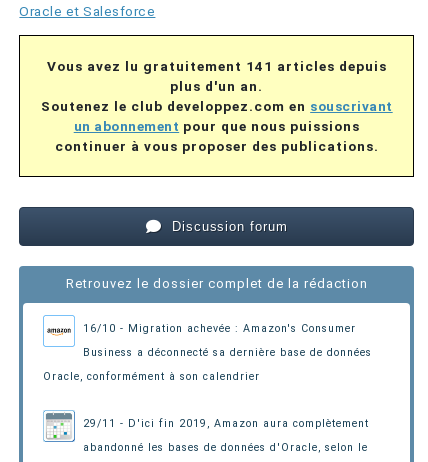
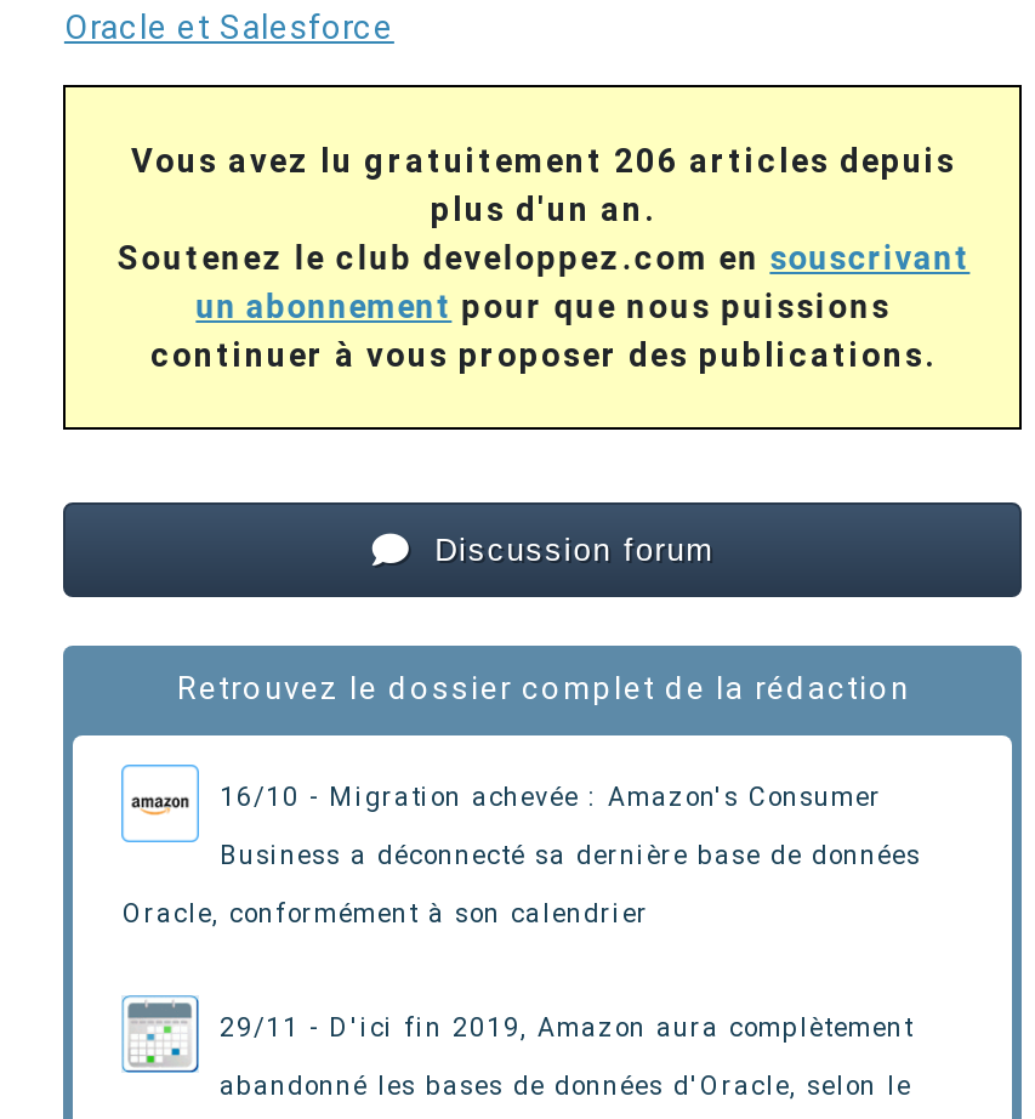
[47,58,387,74] Vous avez lu gratuitement 141 articles depuis -> [131,141,956,179] Vous avez lu gratuitement 206 articles depuis

